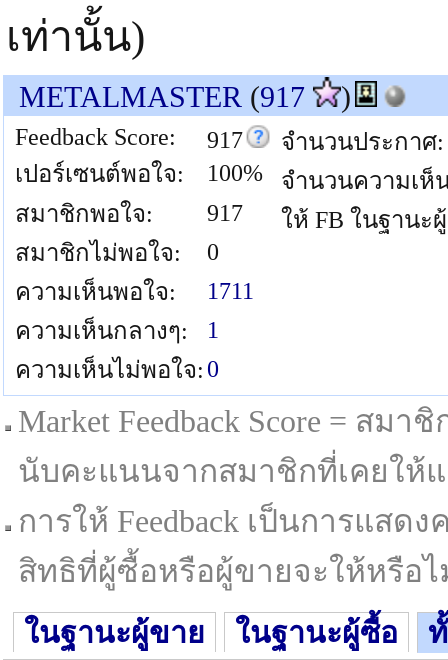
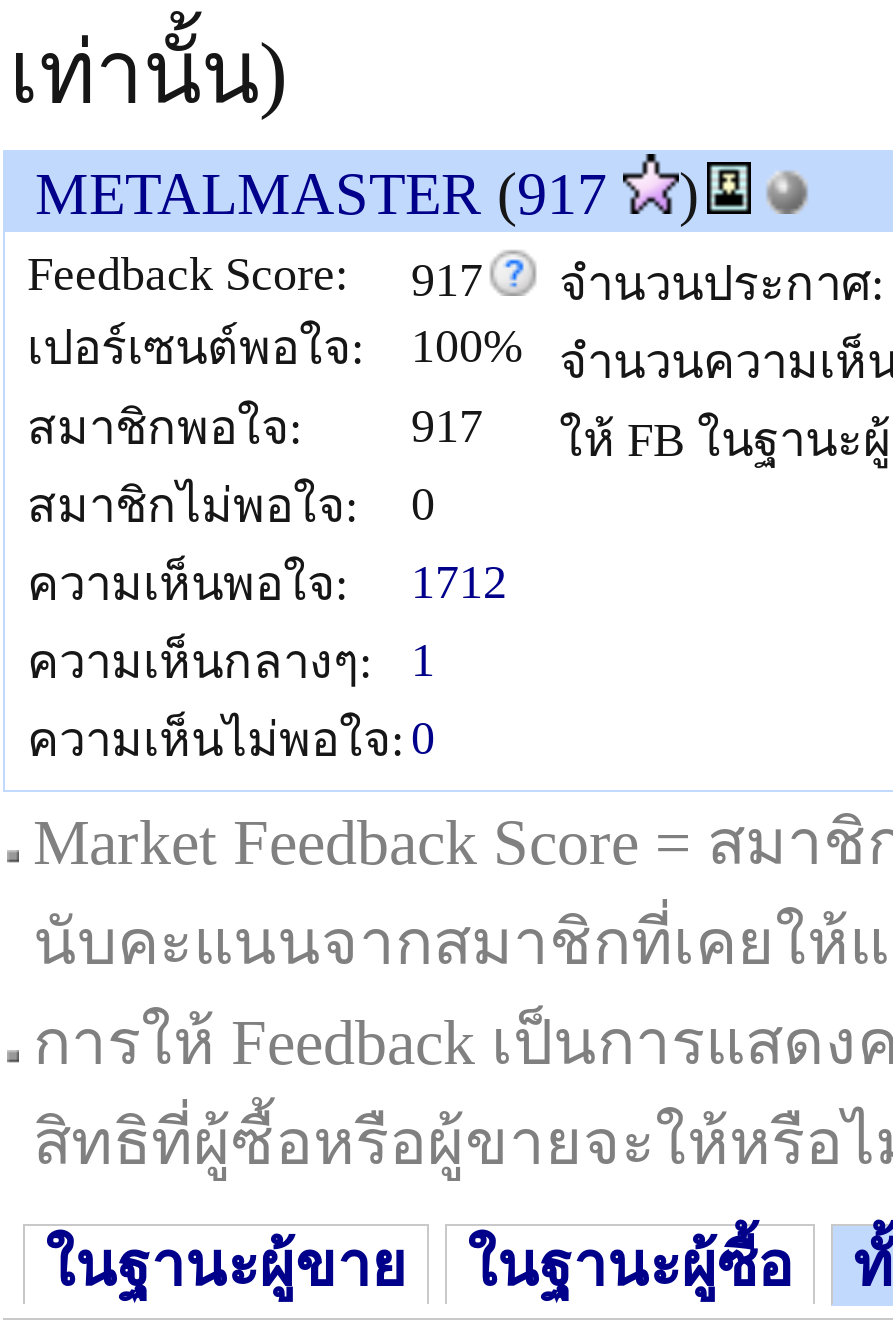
[15,278,254,305] ความเห็นพอใจ: 1711 -> [27,556,507,610] ความเห็นพอใจ: 1712

